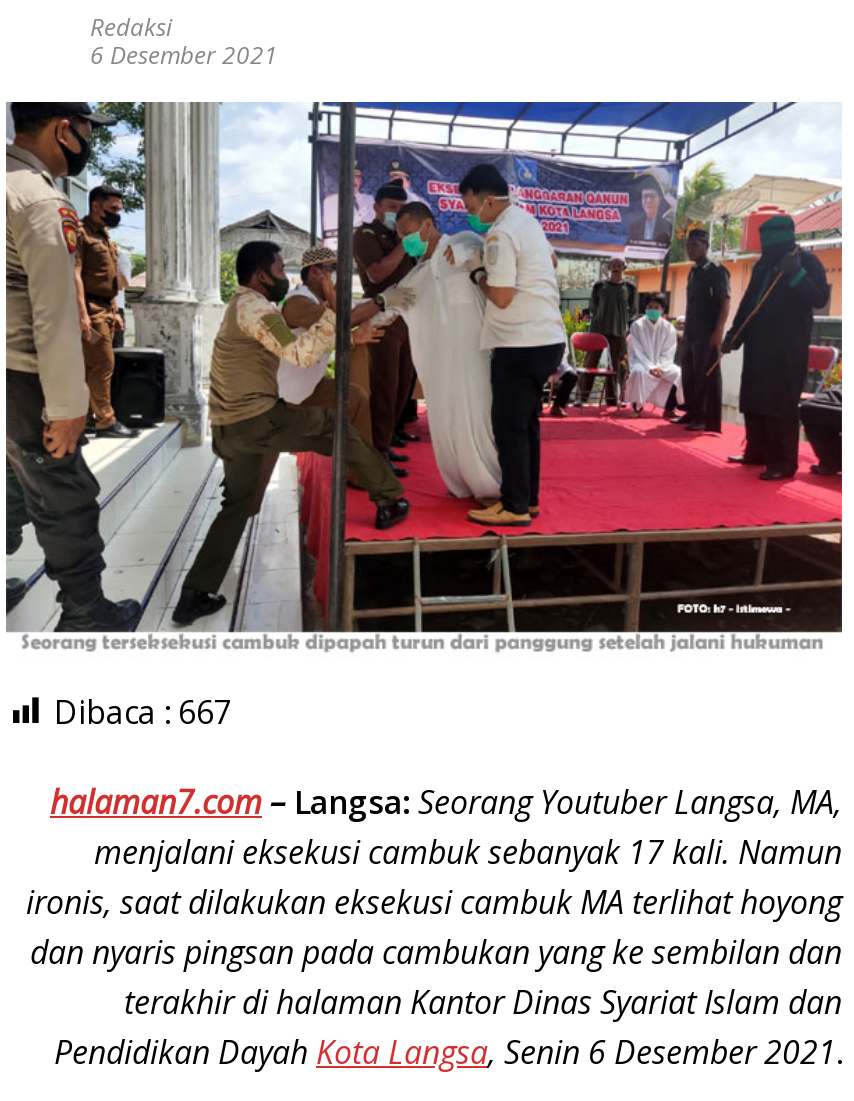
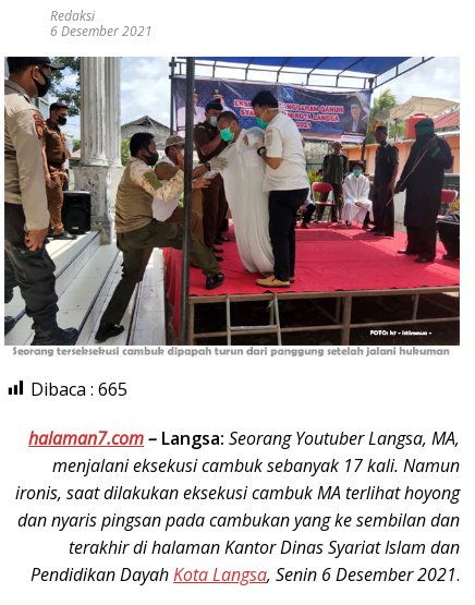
[54,689,232,733] Dibaca : 667 -> [31,377,127,401] Dibaca : 665

